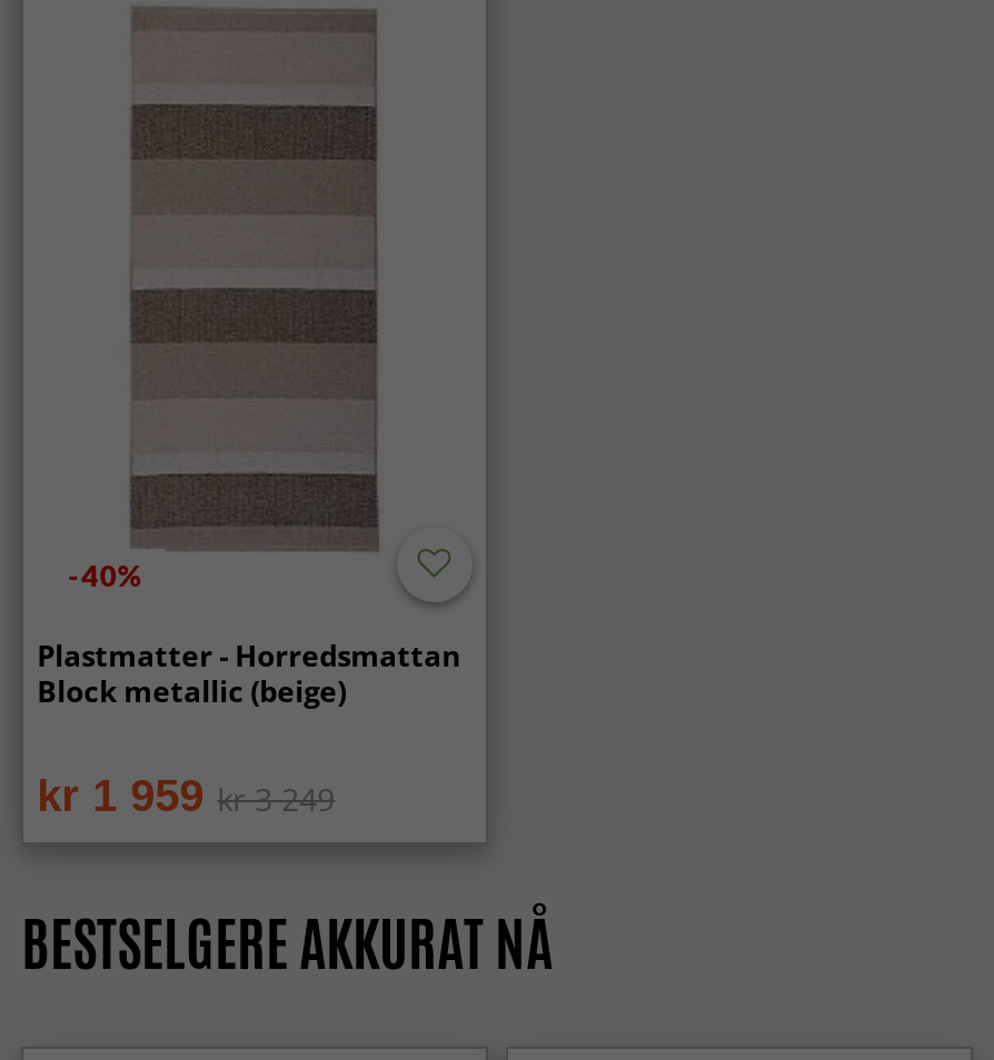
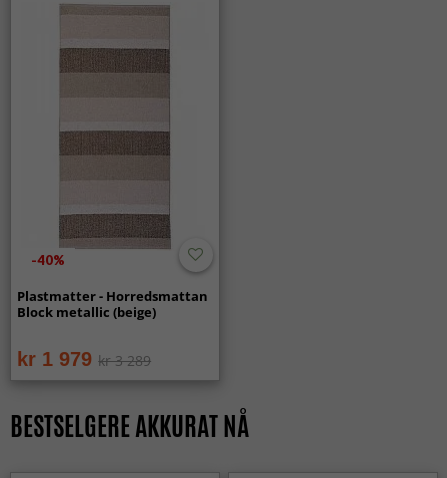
[37,772,335,821] kr 1 959 kr 3 249 -> [17,348,151,370] kr 1 979 kr 3 289

